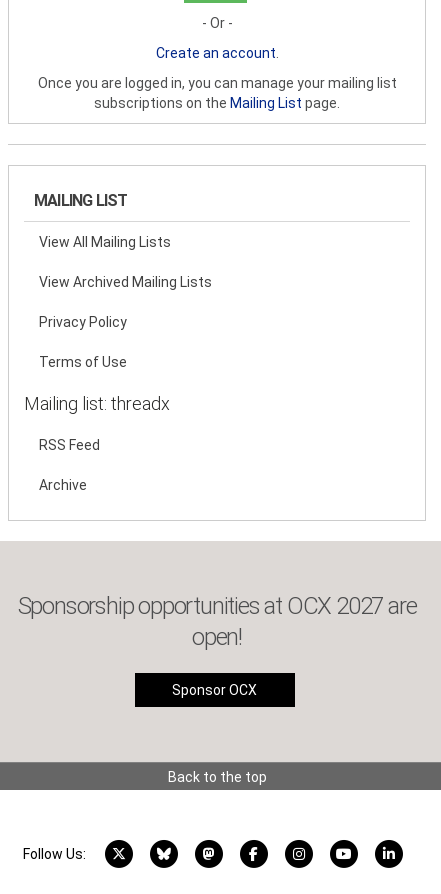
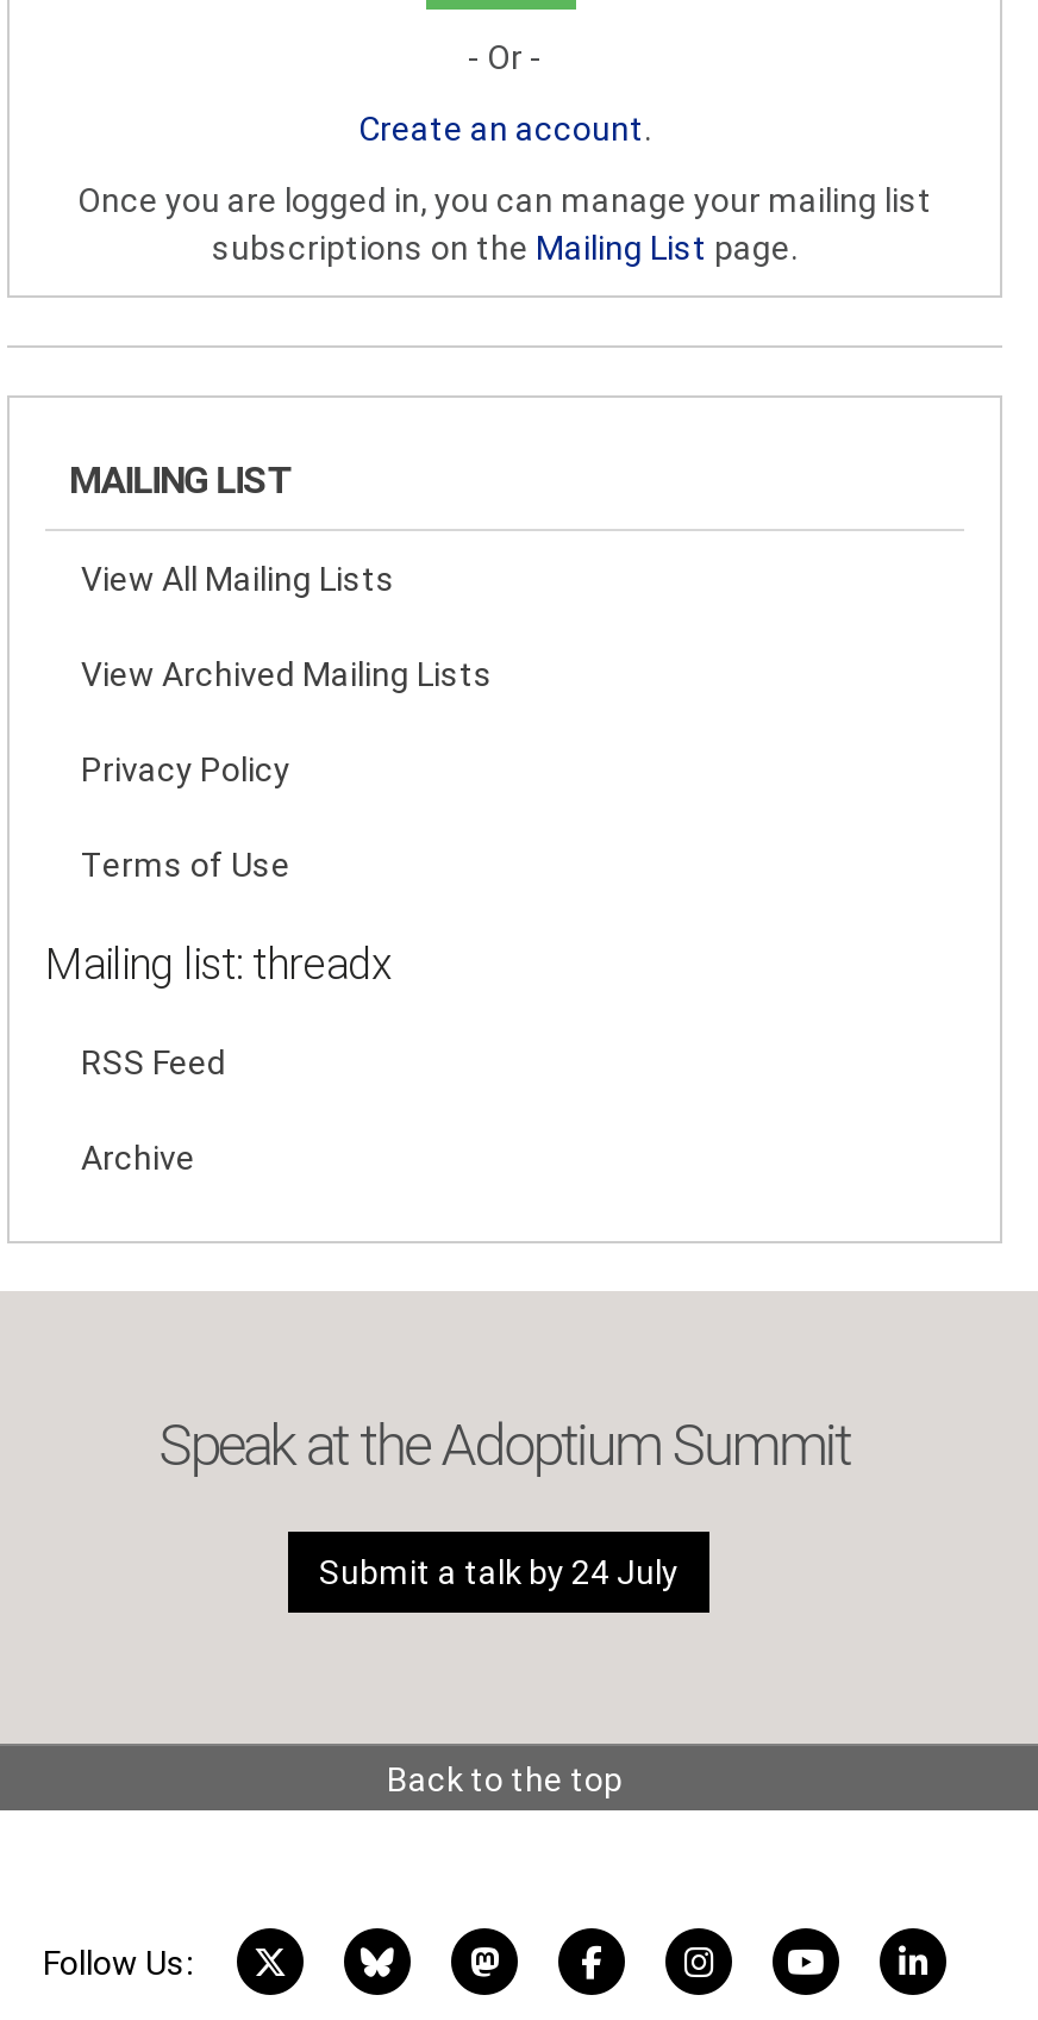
[18,592,416,651] Sponsorship opportunities at OCX 2027 are | open! -> [159,1413,850,1479] Speak at the Adoptium Summit
[172,682,257,698] Sponsor OCX -> [319,1553,679,1591] Submit a talk by 24 July

